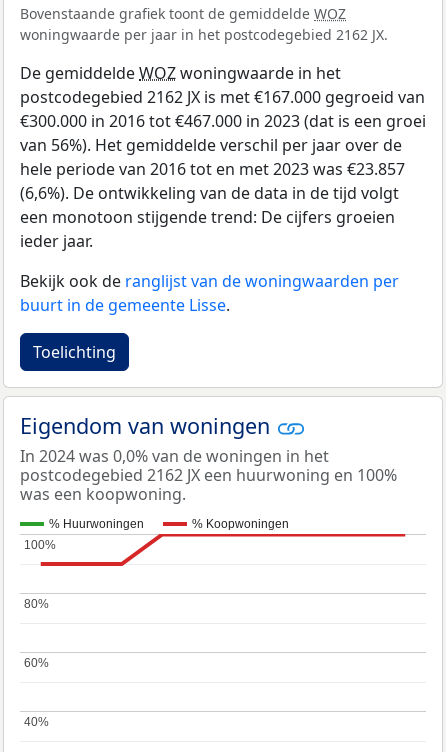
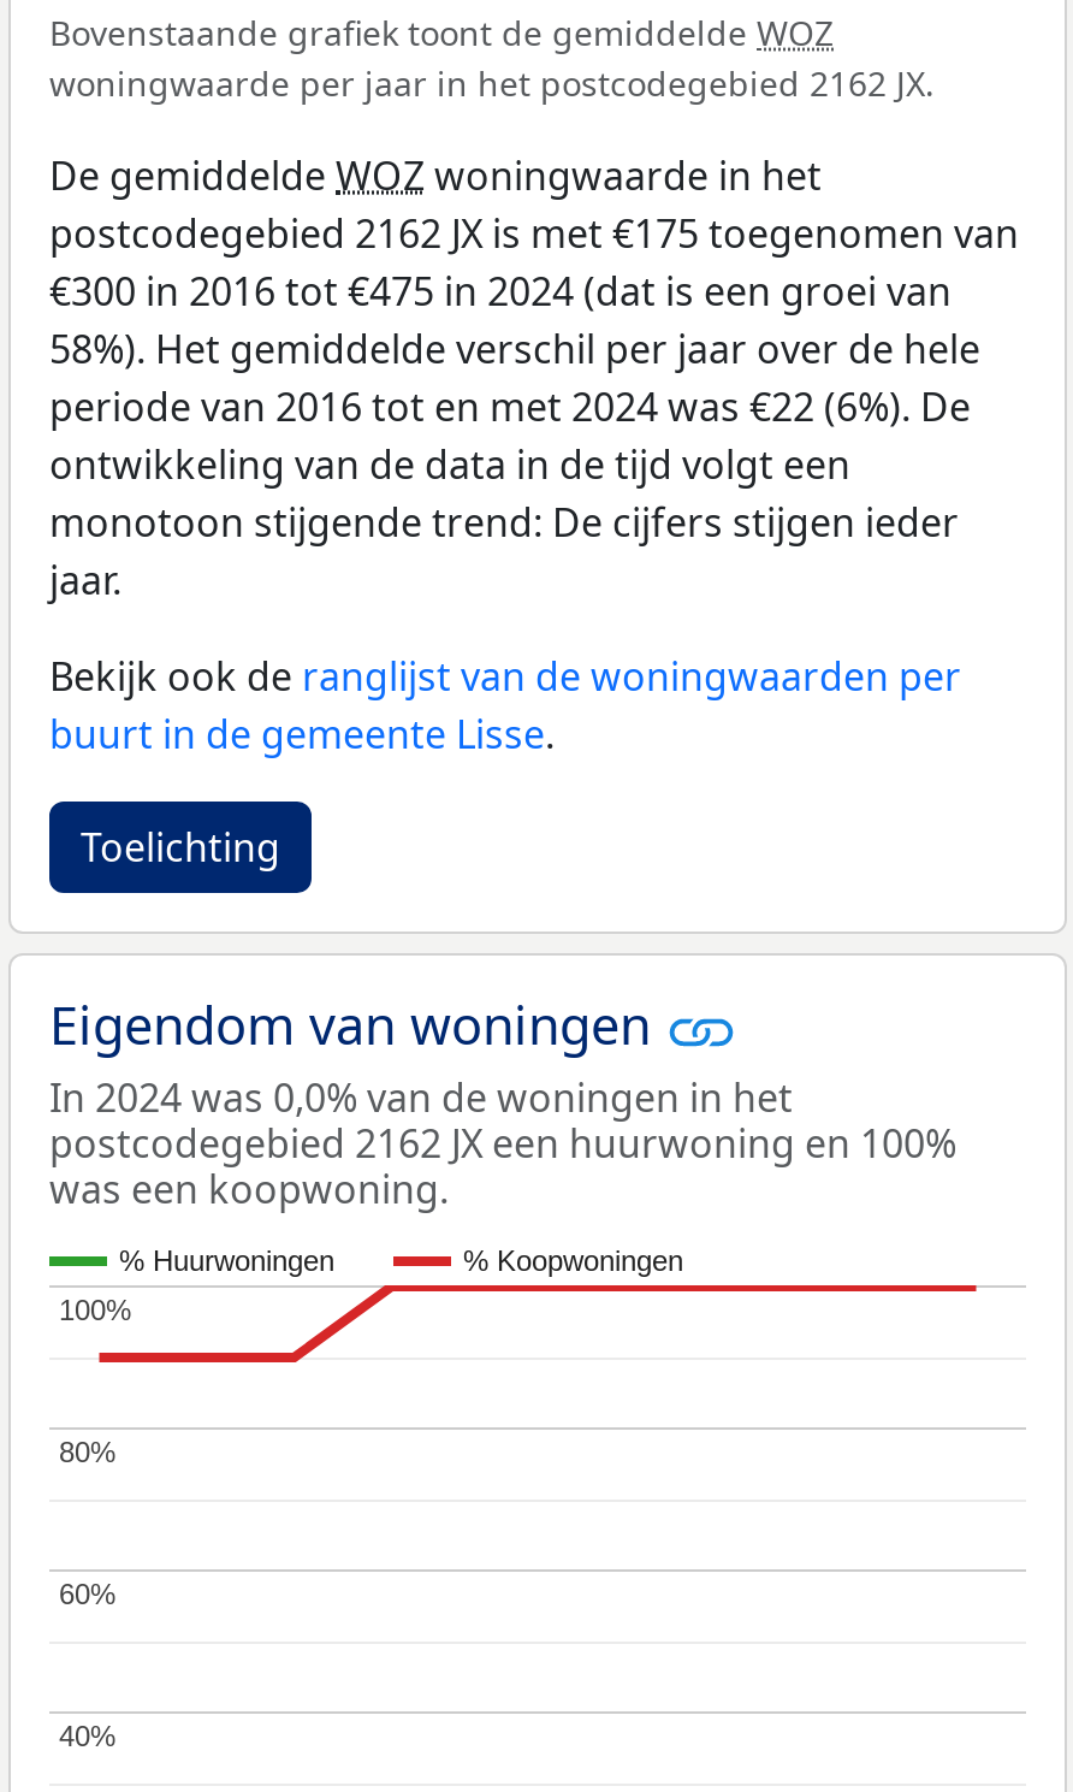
[20,86,426,252] postcodegebied 2162 JX is met €167.000 gegroeid van | €300.000 in 2016 tot €467.000 in 2023 (dat is een groei | van 56%). Het gemiddelde verschil per jaar over de | hele periode van 2016 tot en met 2023 was €23.857 | (6,6%). De ontwikkeling van de data in de tijd volgt | een monotoon stijgende trend: De cijfers groeien | ieder jaar. -> [49,206,1019,606] postcodegebied 2162 JX is met €175 toegenomen van | €300 in 2016 tot €475 in 2024 (dat is een groei van | 58%). Het gemiddelde verschil per jaar over de hele | periode van 2016 tot en met 2024 was €22 (6%). De | ontwikkeling van de data in de tijd volgt een | monotoon stijgende trend: De cijfers stijgen ieder | jaar.

